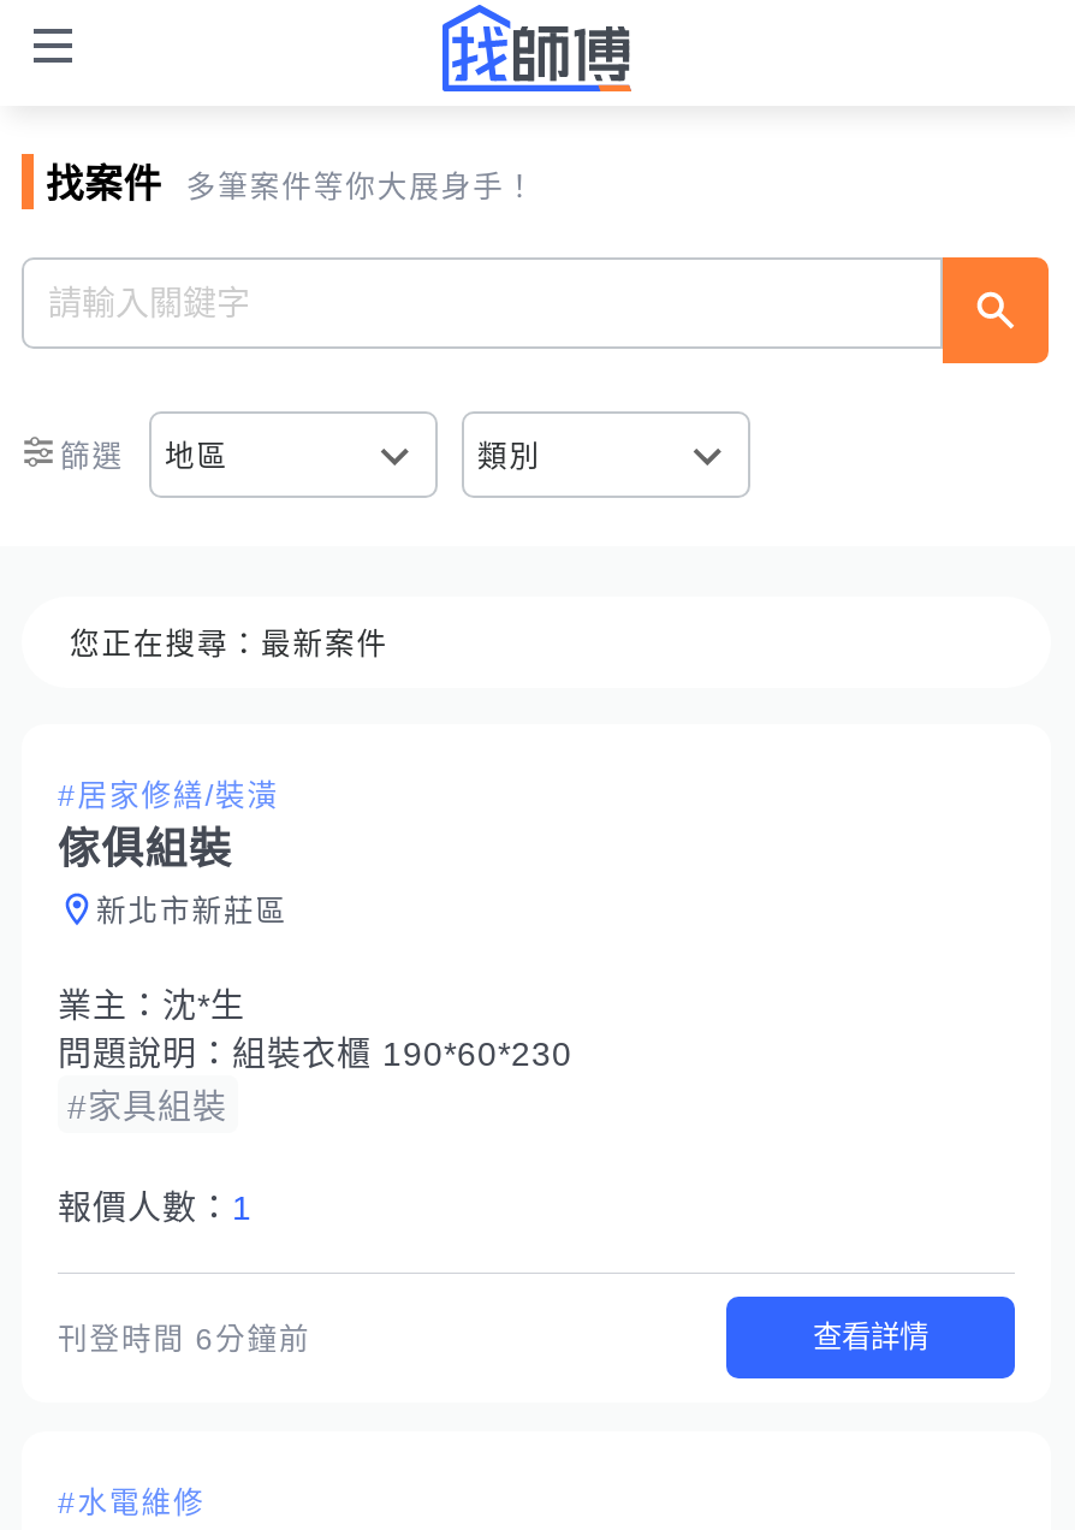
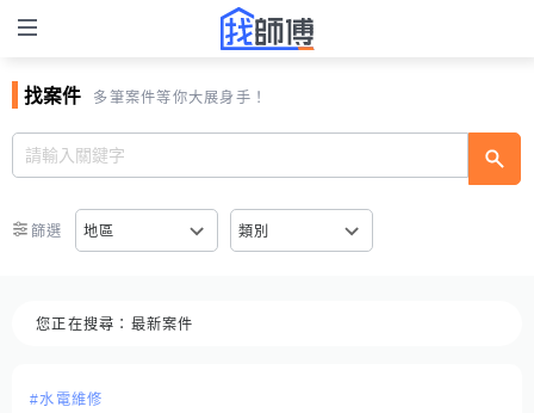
[58,779,928,1357] #居家修繕/裝潢 | 傢俱組裝 | 新北市新莊區 | 業主：沈*生 | 問題說明：組裝衣櫃 190*60*230 | #家具組裝 | 報價人數：1 | 刊登時間6分鐘前 | 查看詳情 -> none

